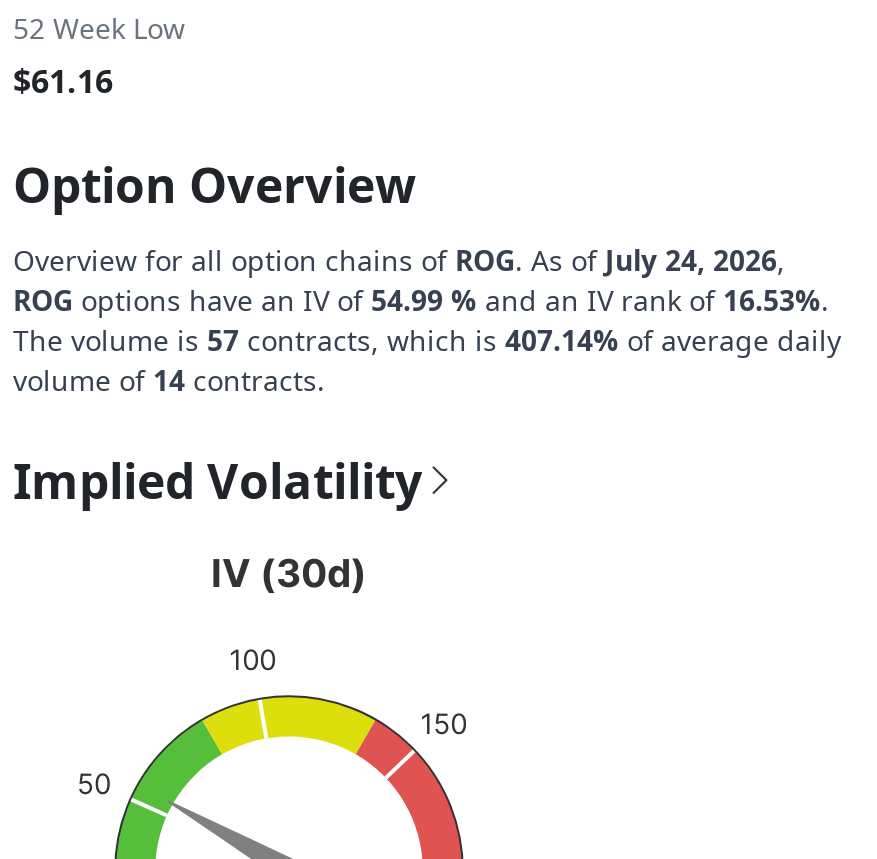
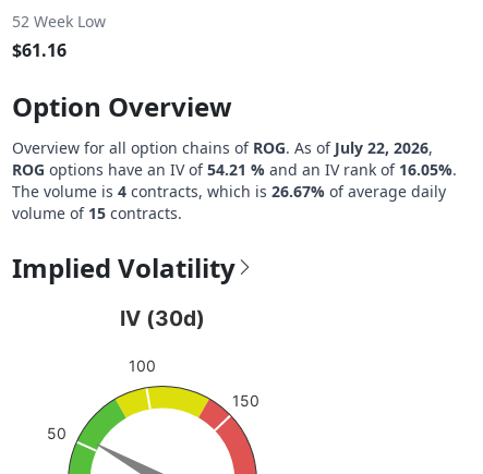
[13,241,785,279] Overview for all option chains of ROG. As of July 24, 2026, -> [12,137,433,158] Overview for all option chains of ROG. As of July 22, 2026,
[13,281,829,319] ROG options have an IV of 54.99 % and an IV rank of 16.53%. -> [12,159,457,180] ROG options have an IV of 54.21 % and an IV rank of 16.05%.
[13,321,841,359] The volume is 57 contracts, which is 407.14% of average daily -> [12,181,446,202] The volume is 4 contracts, which is 26.67% of average daily
[13,361,325,399] volume of 14 contracts. -> [12,203,182,223] volume of 15 contracts.

